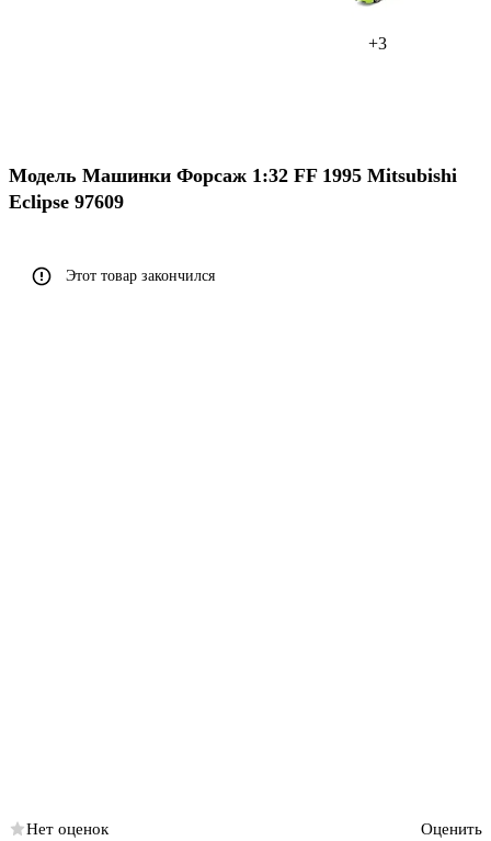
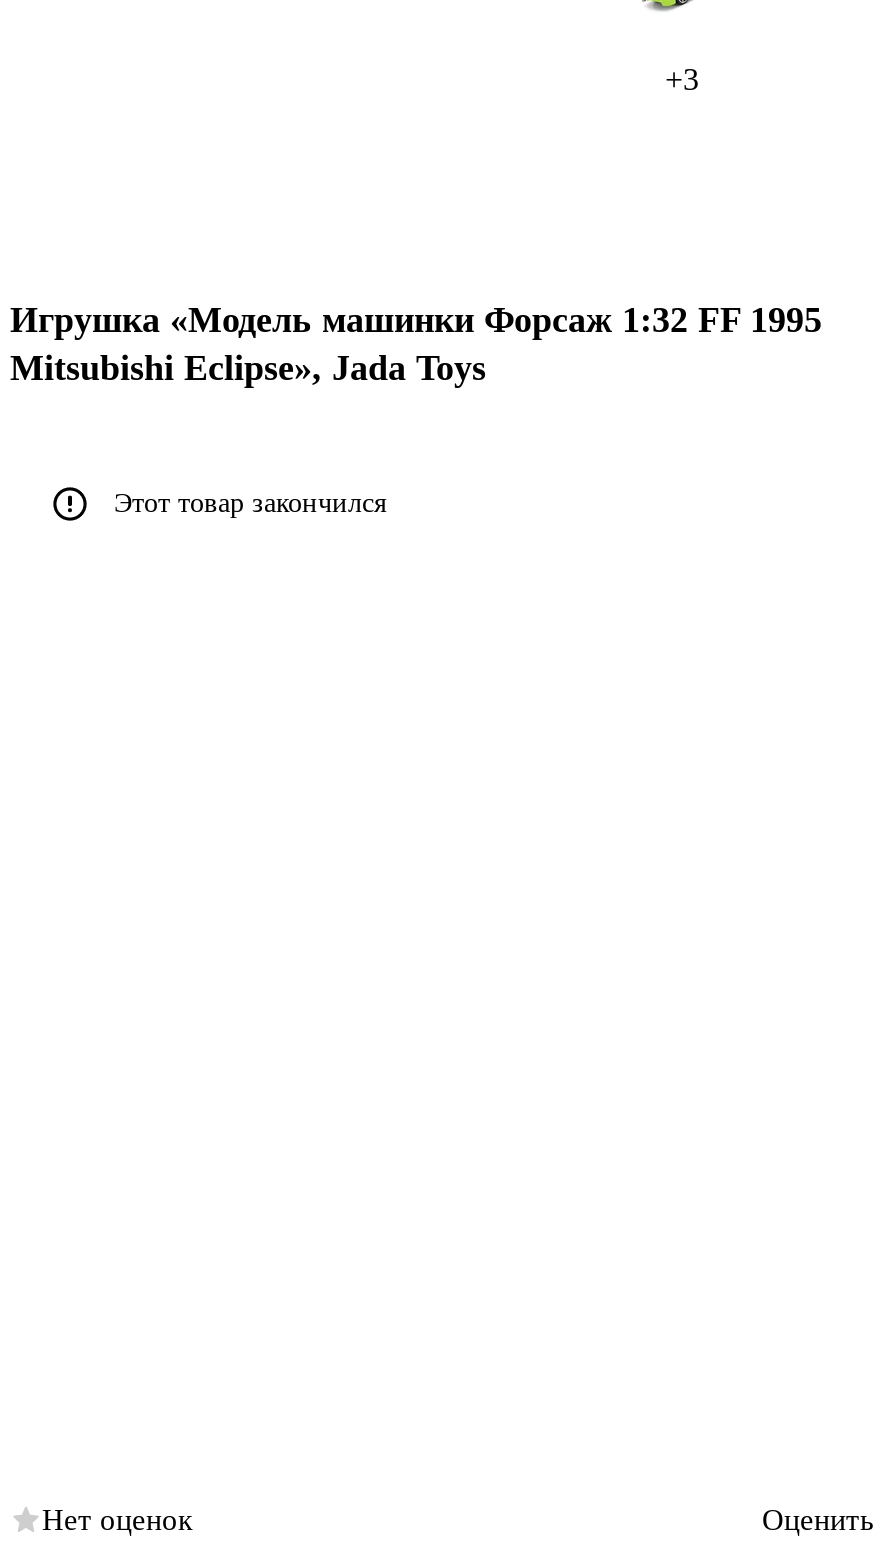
[9,164,457,213] Модель Машинки Форсаж 1:32 FF 1995 Mitsubishi | Eclipse 97609 -> [10,300,822,388] Игрушка «Модель машинки Форсаж 1:32 FF 1995 | Mitsubishi Eclipse», Jada Toys

